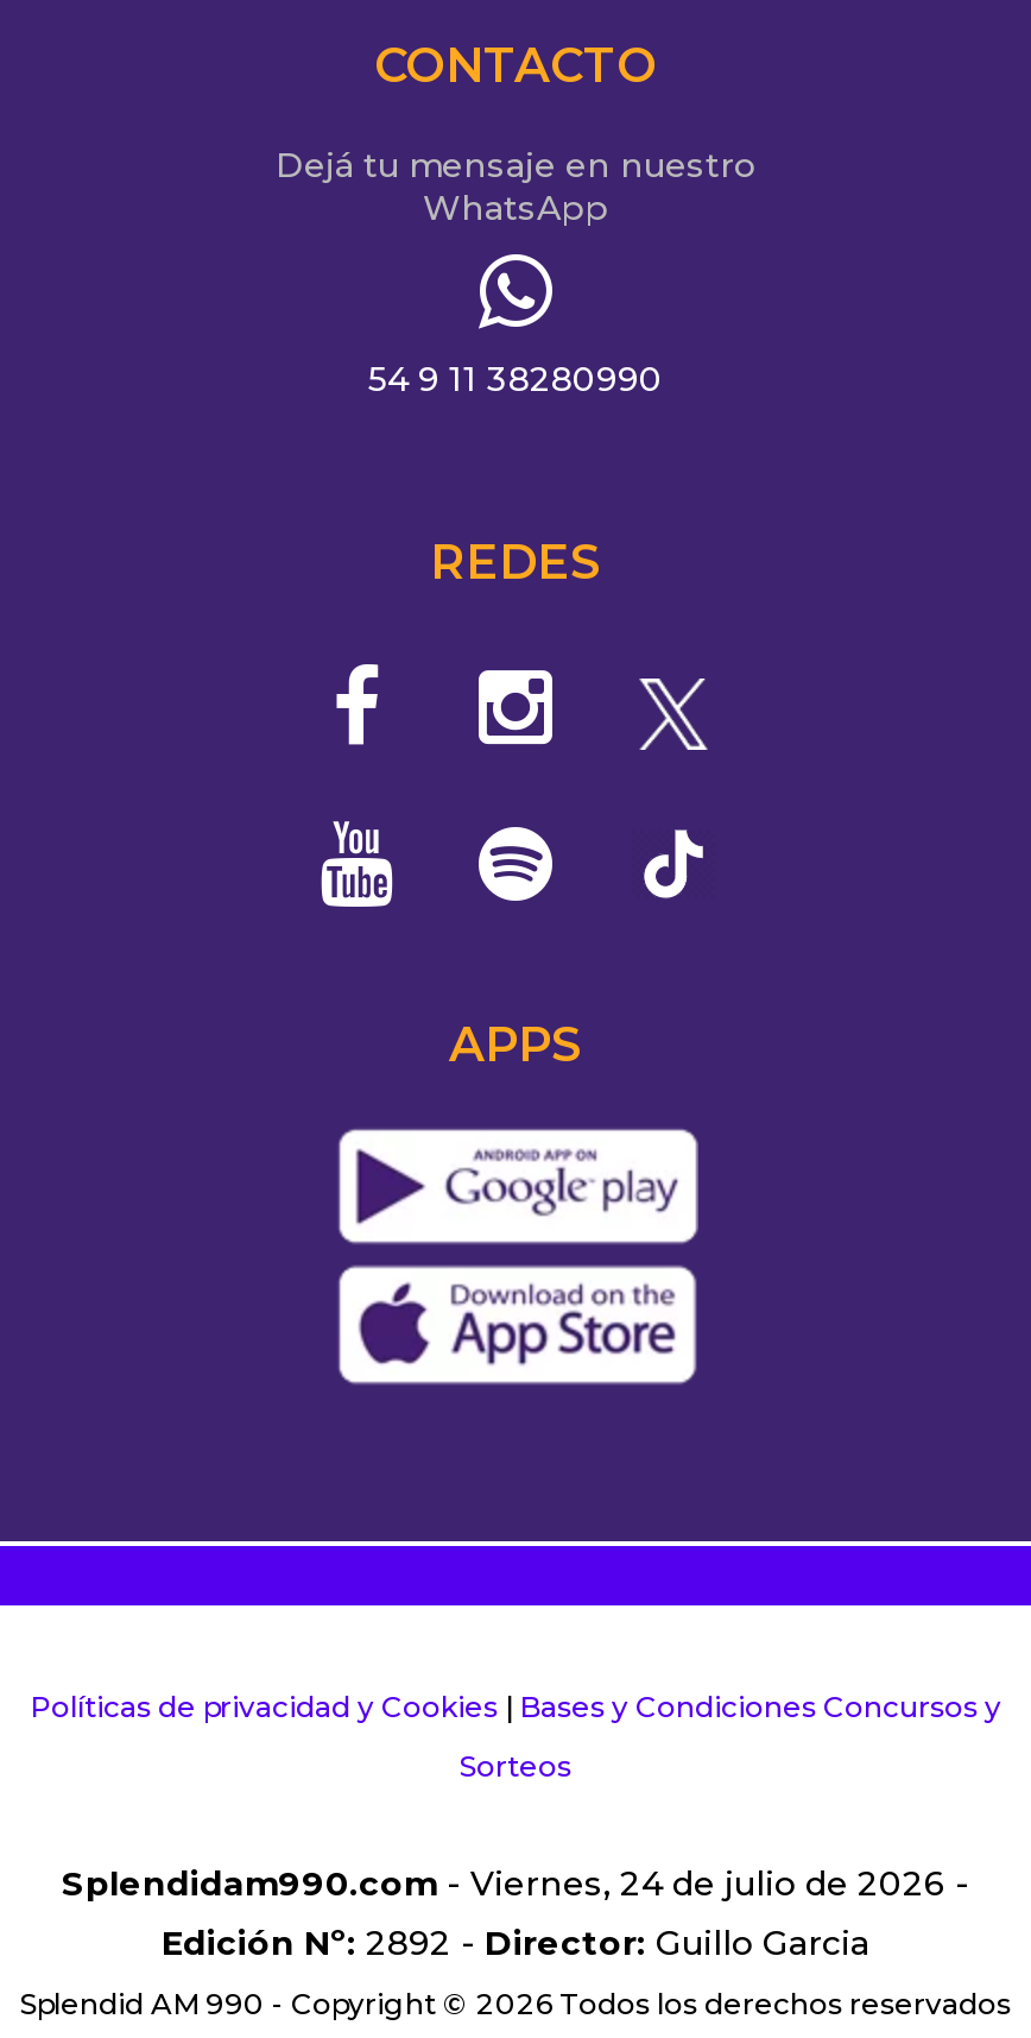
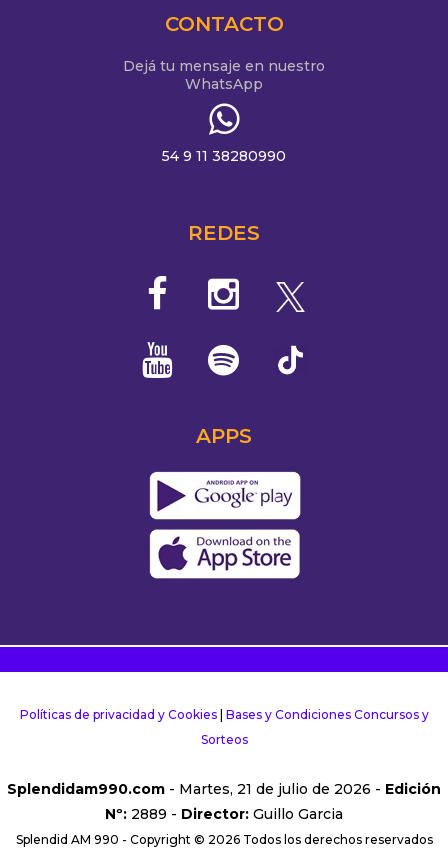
[62,1863,969,1965] Splendidam990.com - Viernes, 24 de julio de 2026 - | Edición Nº: 2892 - Director: Guillo Garcia -> [7,780,441,823] Splendidam990.com - Martes, 21 de julio de 2026 - Edición | Nº: 2889 - Director: Guillo Garcia

